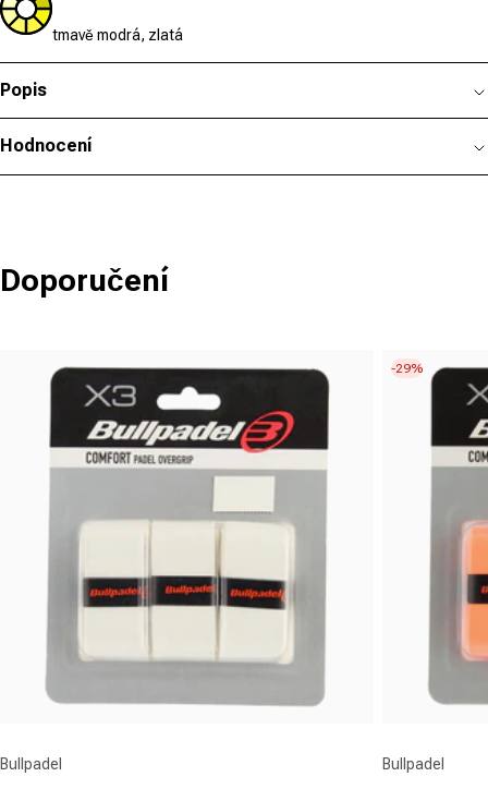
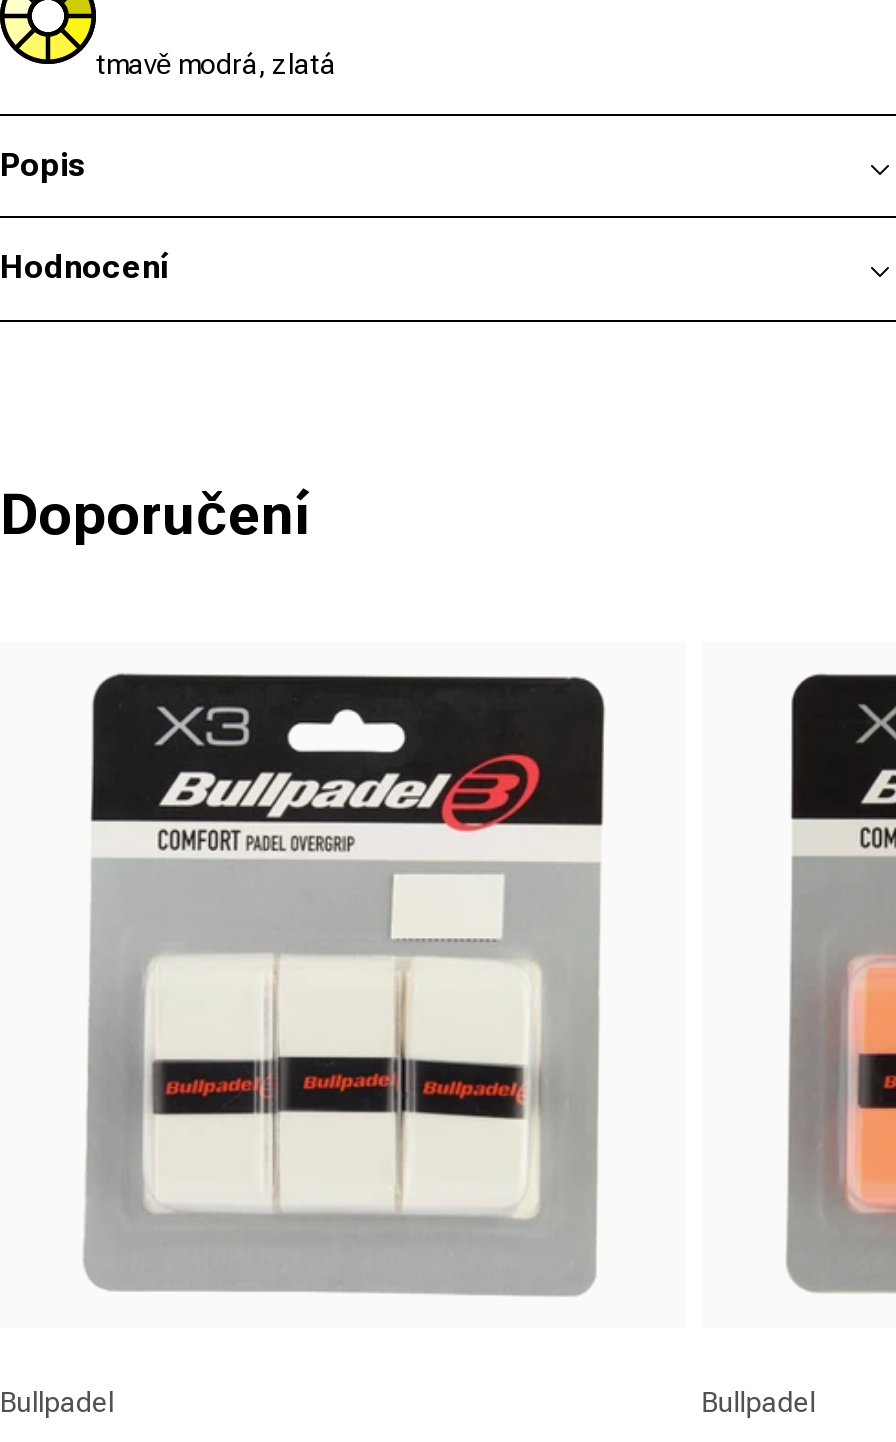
[391,361,422,376] -29% -> none

